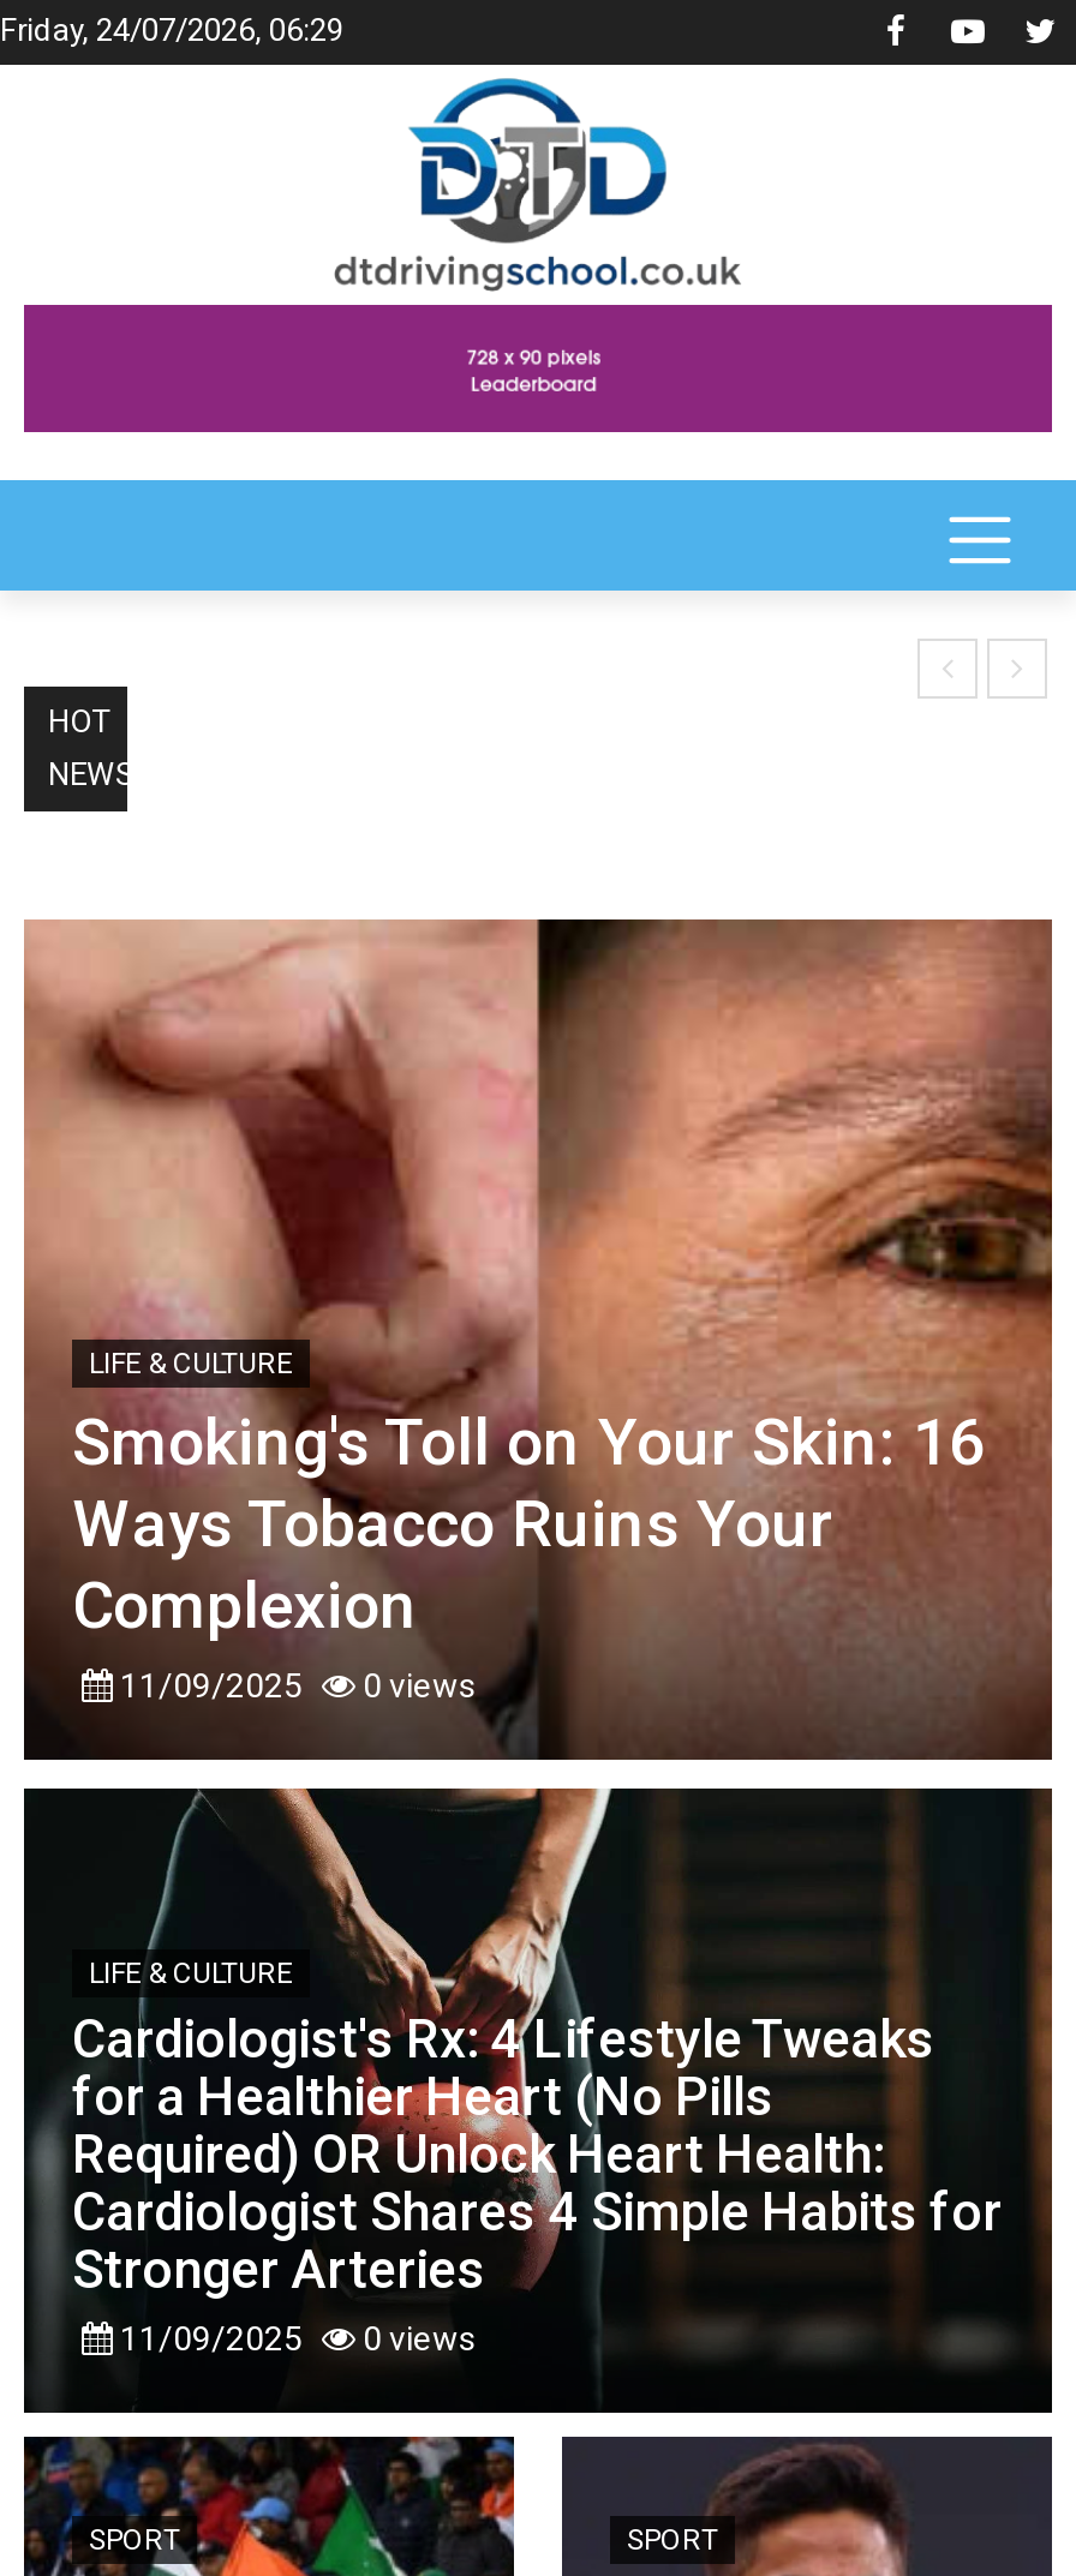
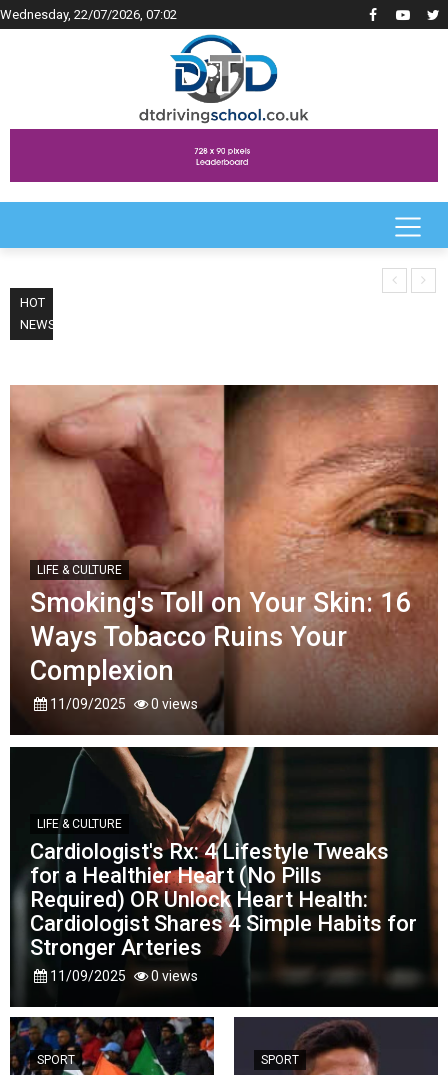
[0,12,343,48] Friday, 24/07/2026, 06:29 -> [0,7,177,22] Wednesday, 22/07/2026, 07:02

